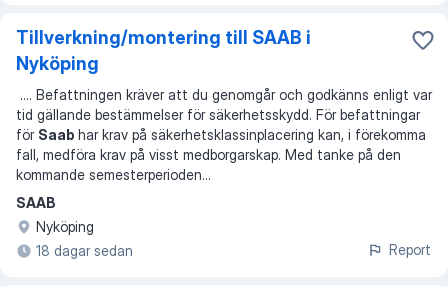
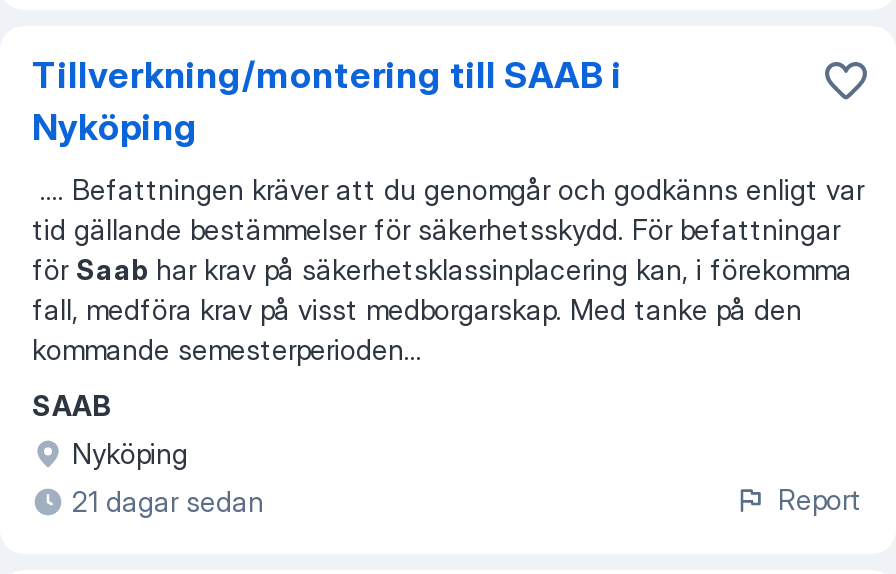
[36,242,133,259] 18 dagar sedan -> [72,484,264,518] 21 dagar sedan

